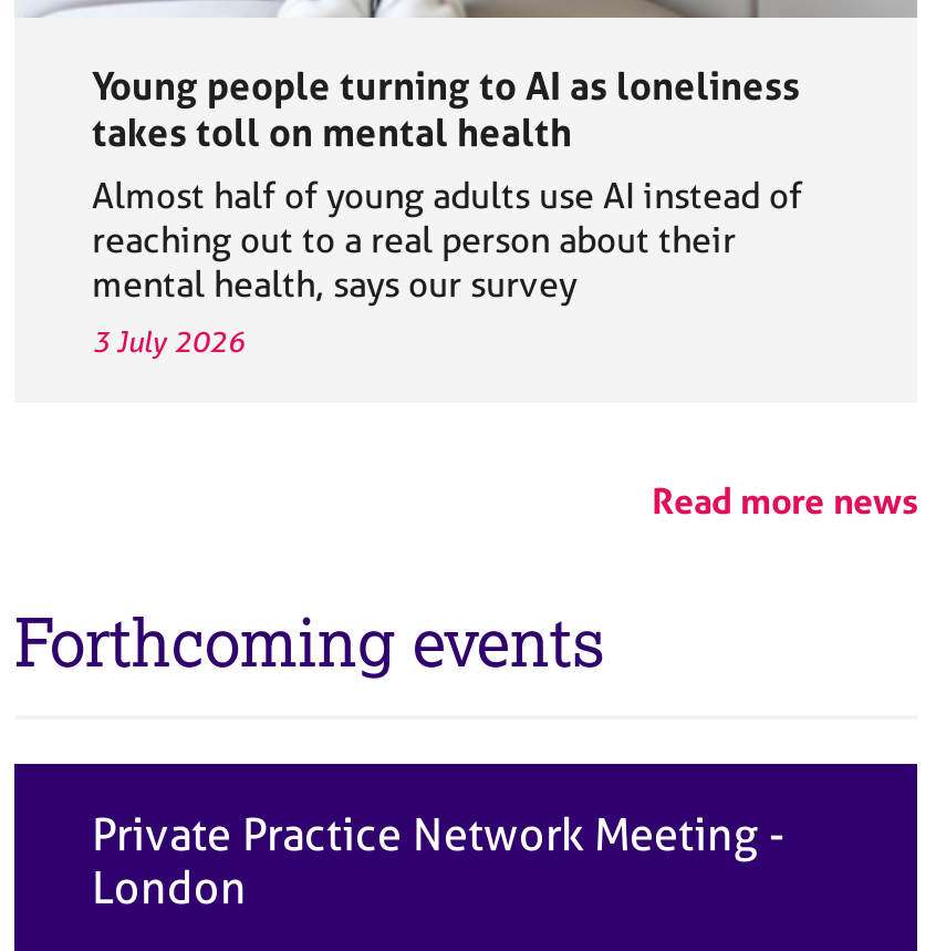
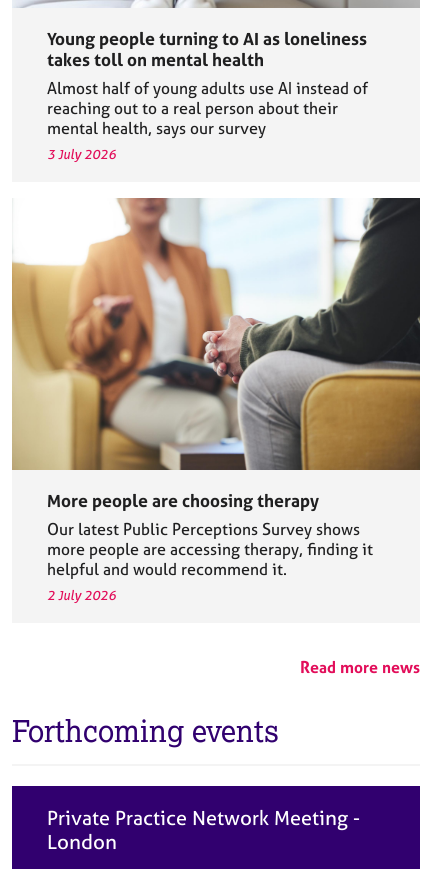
none -> [11,197,421,603] [image] | More people are choosing therapy | Our latest Public Perceptions Survey shows | more people are accessing therapy, finding it | helpful and would recommend it. | 2 July 2026

